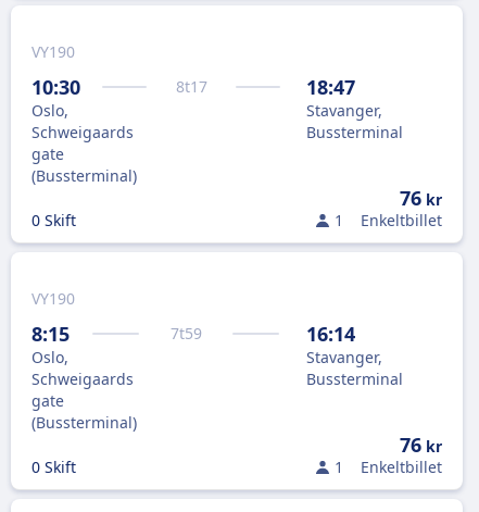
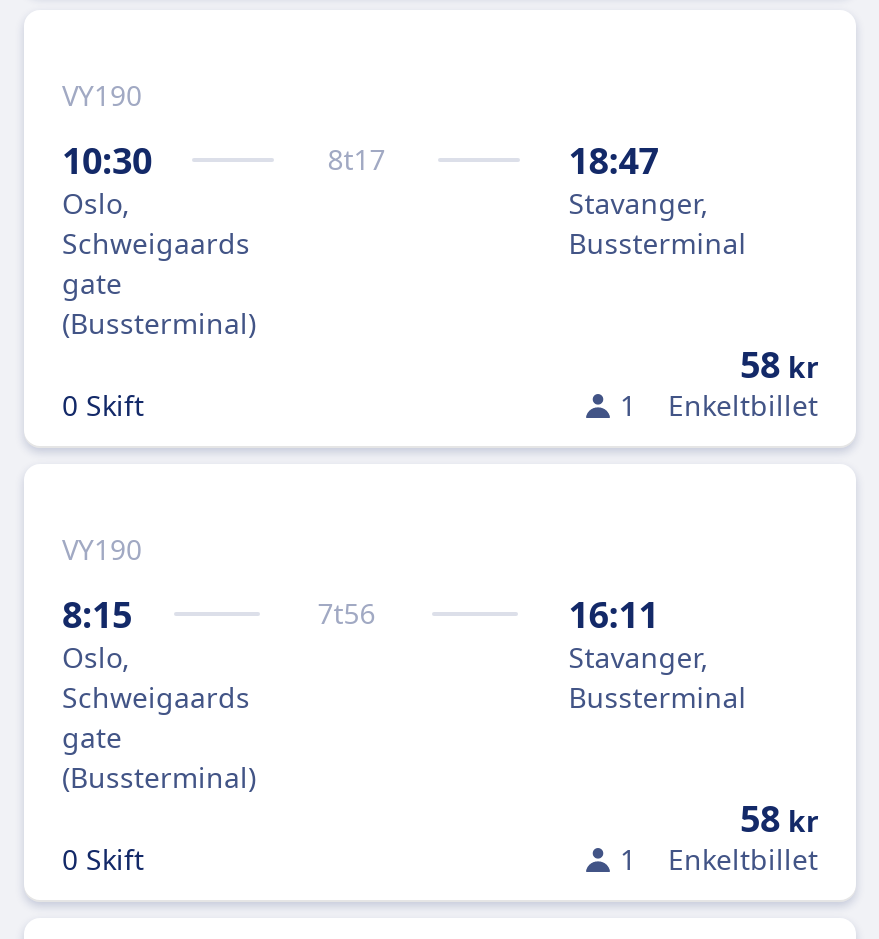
[400,185,442,211] 76 kr -> [740,340,818,388] 58 kr
[170,323,202,344] 7t59 -> [317,594,375,632] 7t56
[307,321,356,347] 16:14 -> [569,590,659,638] 16:11
[400,432,442,458] 76 kr -> [740,794,818,842] 58 kr

